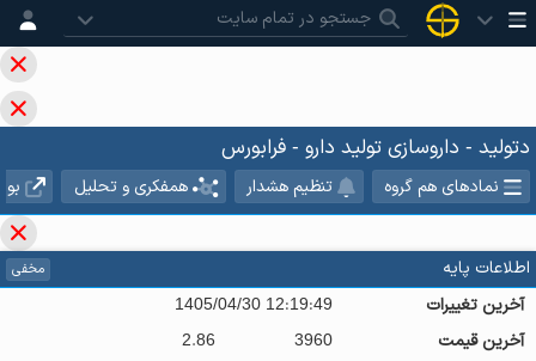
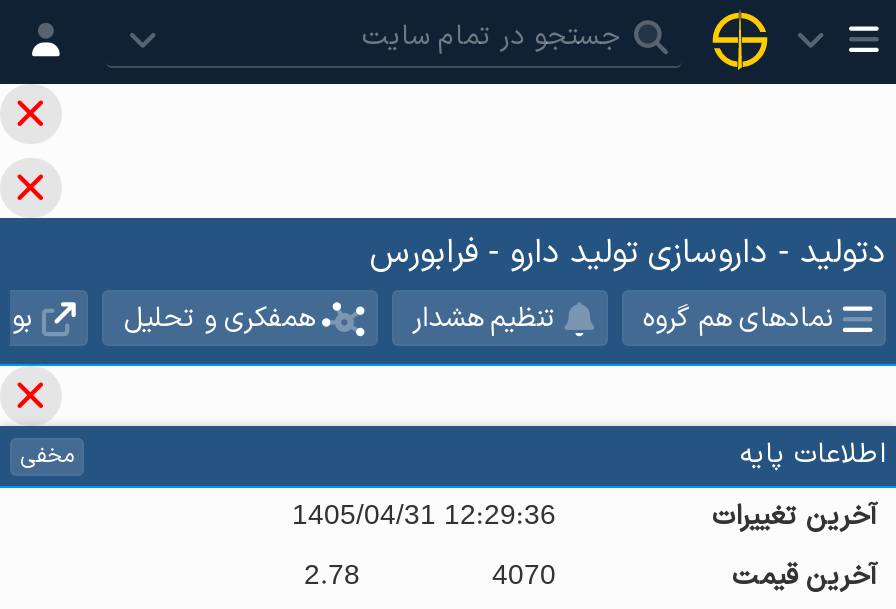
[175,292,333,317] 1405/04/30 12:19:49 -> [292,495,556,537] 1405/04/31 12:29:36
[182,328,215,353] 2.86 -> [304,555,360,597] 2.78
[294,328,333,353] 3960 -> [492,555,556,597] 4070

